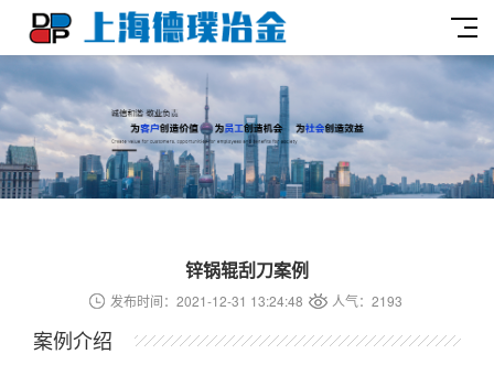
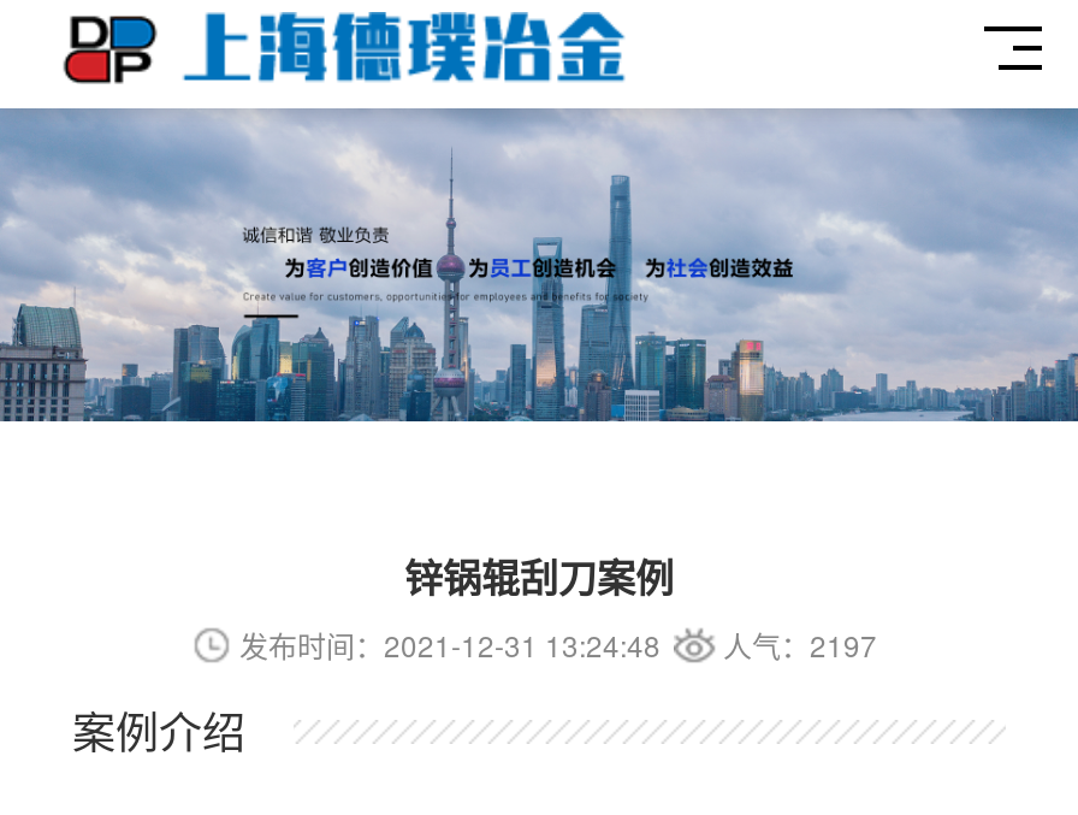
[110,292,402,310] 发布时间：2021-12-31 13:24:48 人气：2193 -> [239,625,877,665] 发布时间：2021-12-31 13:24:48 人气：2197

